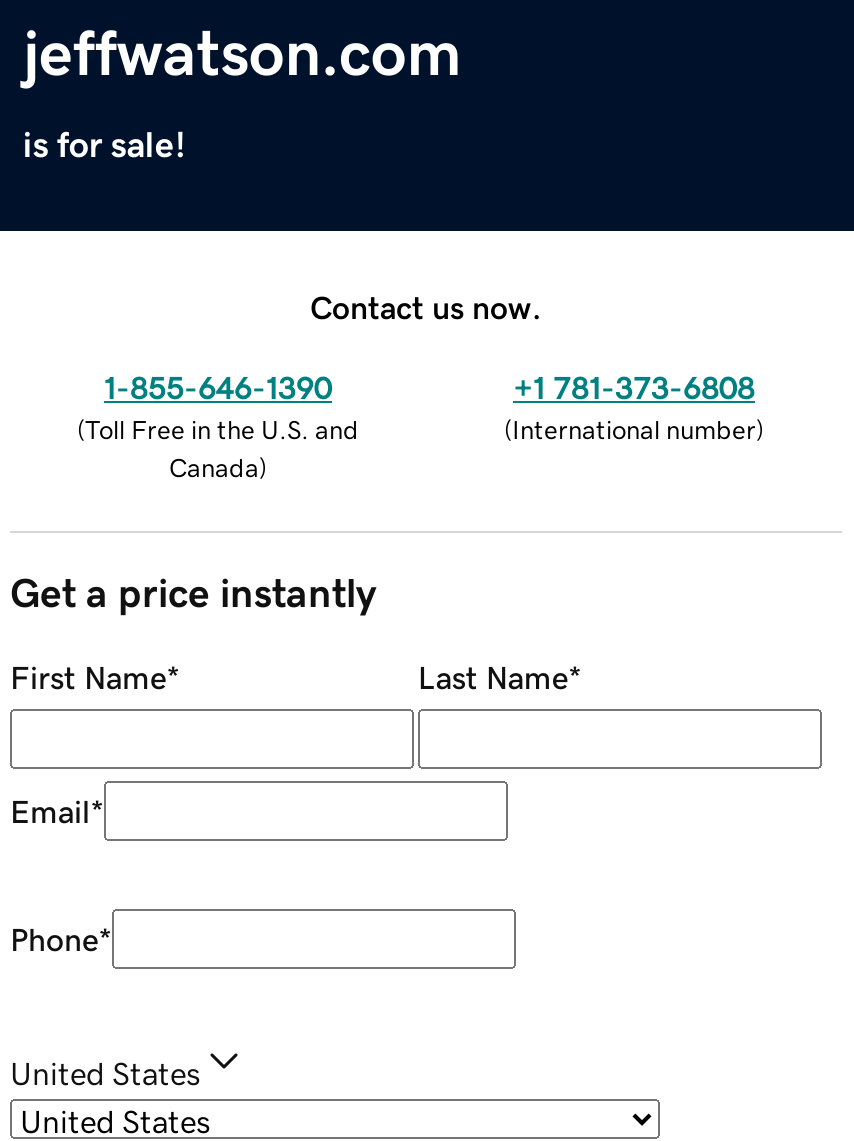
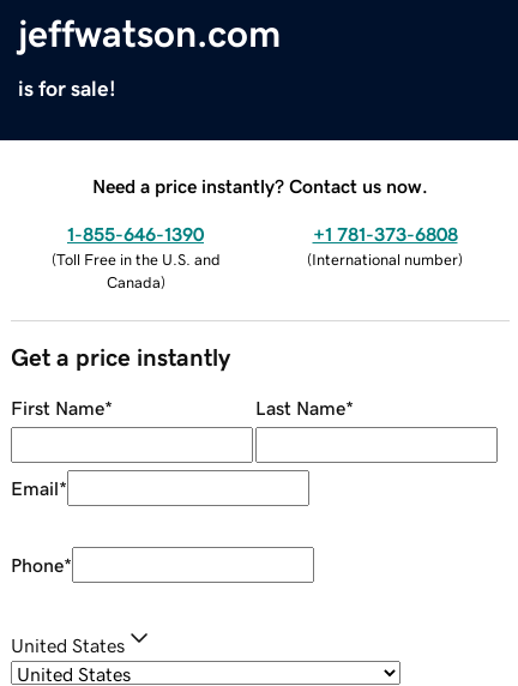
[310,290,542,322] Contact us now. -> [92,176,428,195] Need a price instantly? Contact us now.

